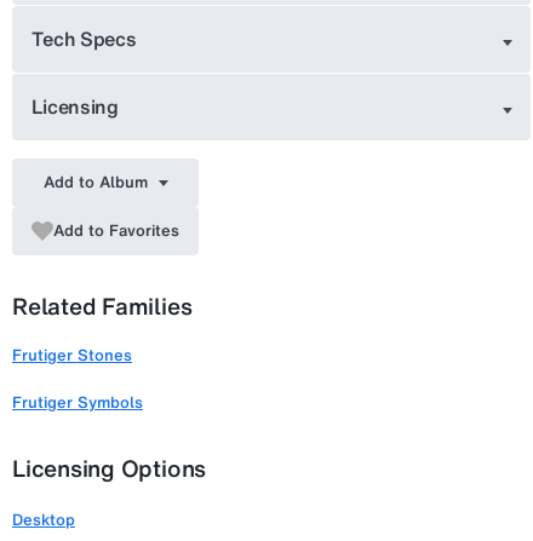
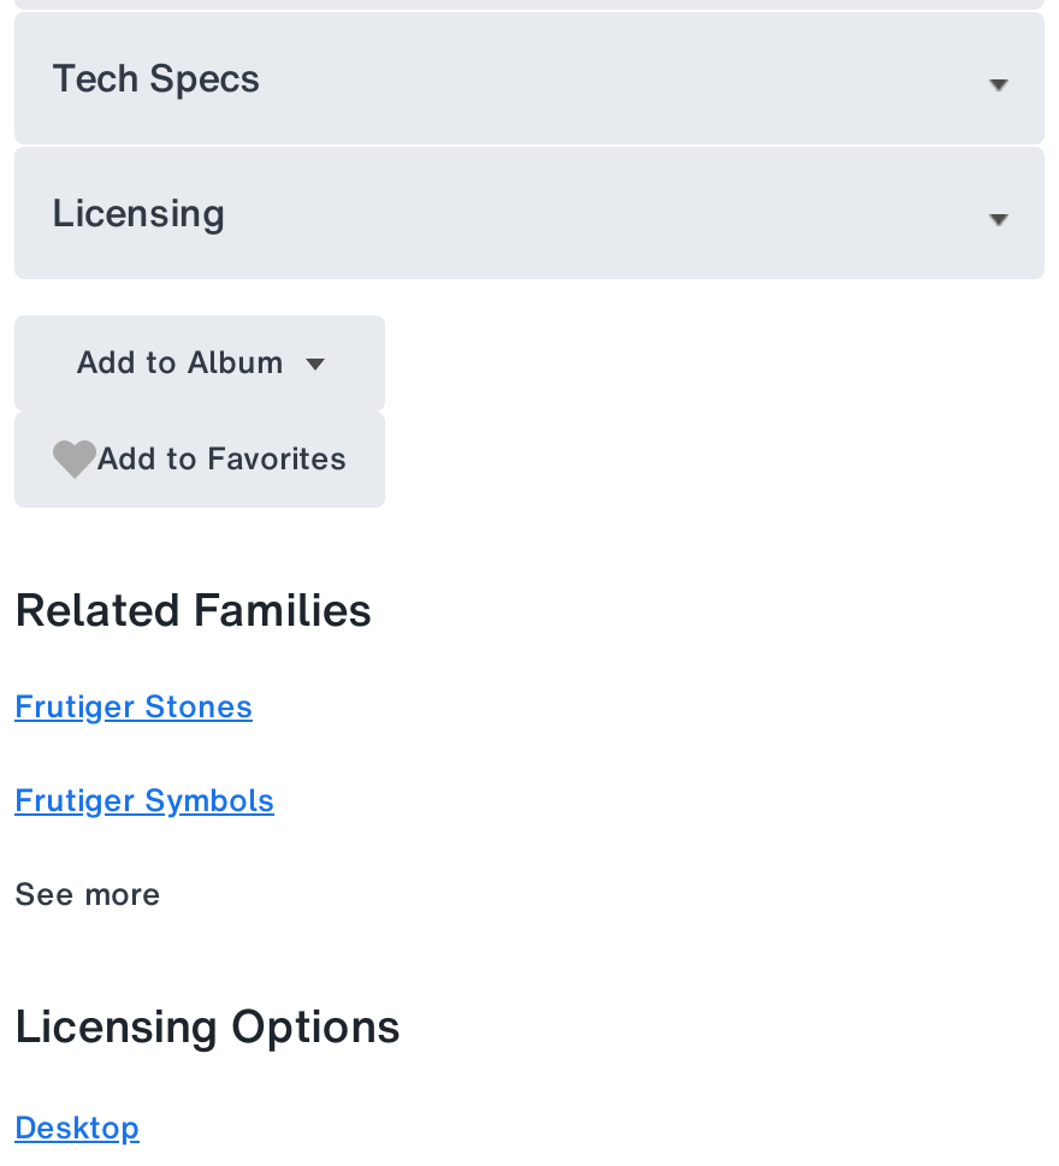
none -> [14,870,161,916] See more

